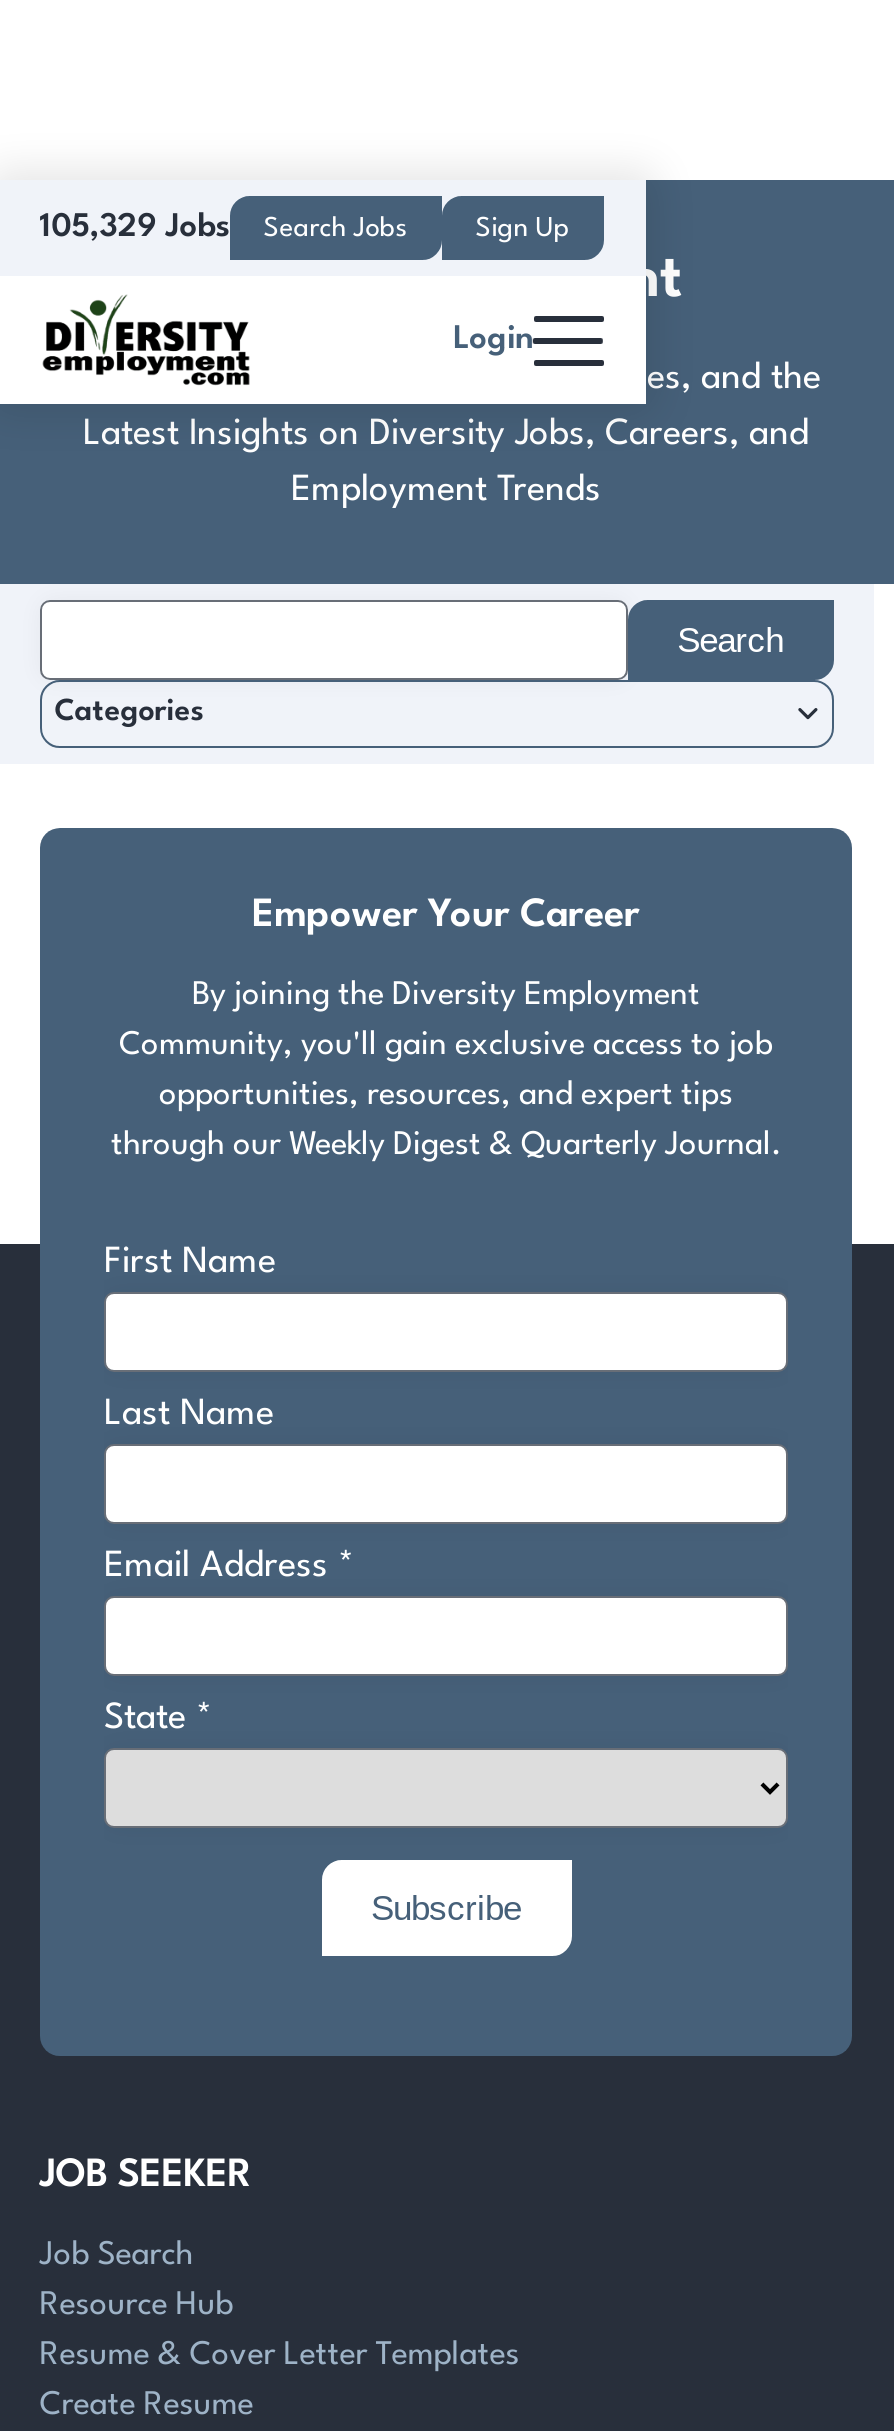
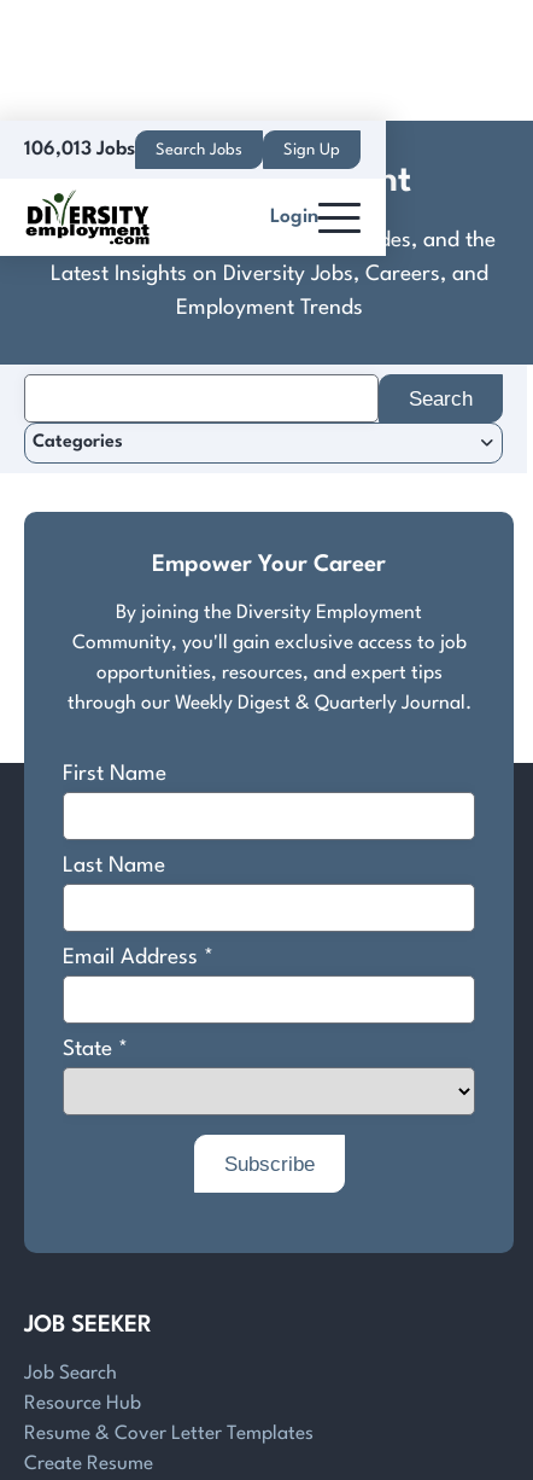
[40,211,408,243] 105,329 Jobs Search Jobs -> [24,139,242,159] 106,013 Jobs Search Jobs

